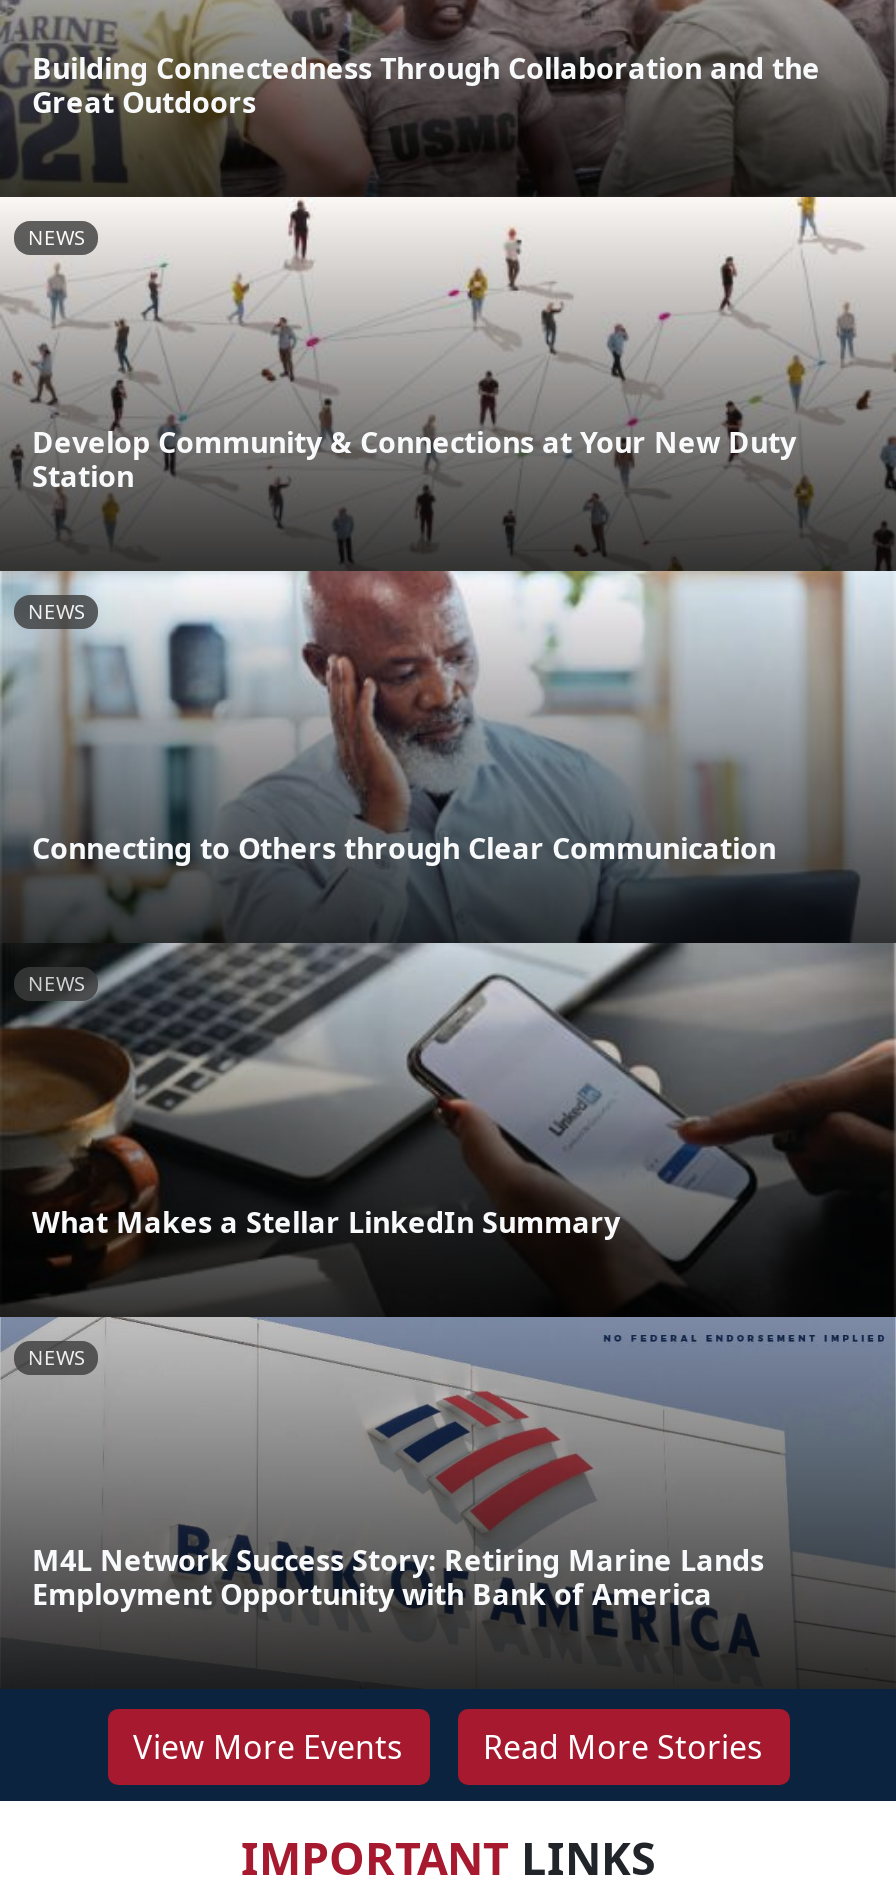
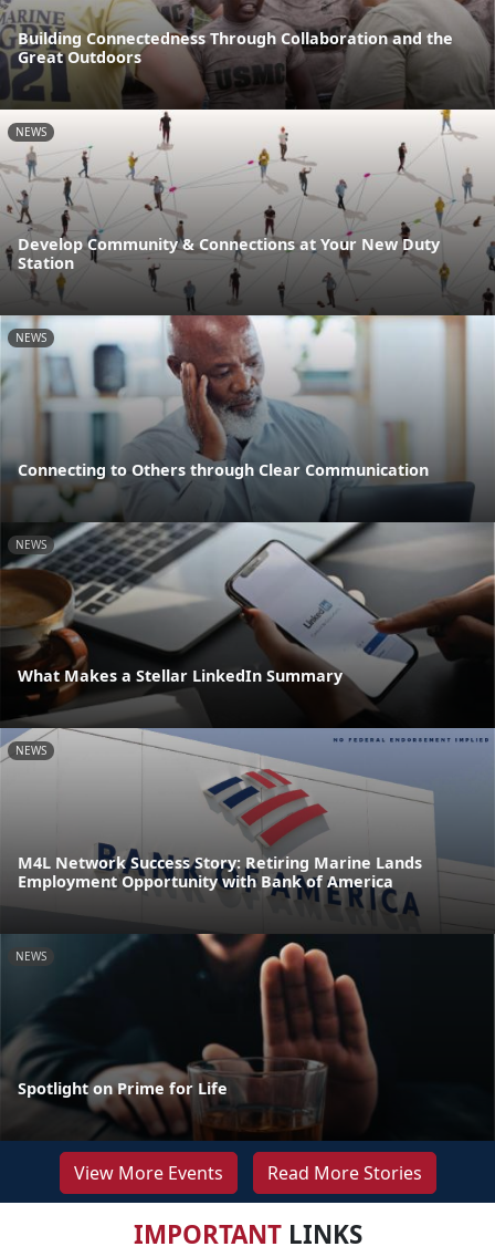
none -> [3,934,492,1140] [image] | NEWS
none -> [18,1078,228,1099] Spotlight on Prime for Life

